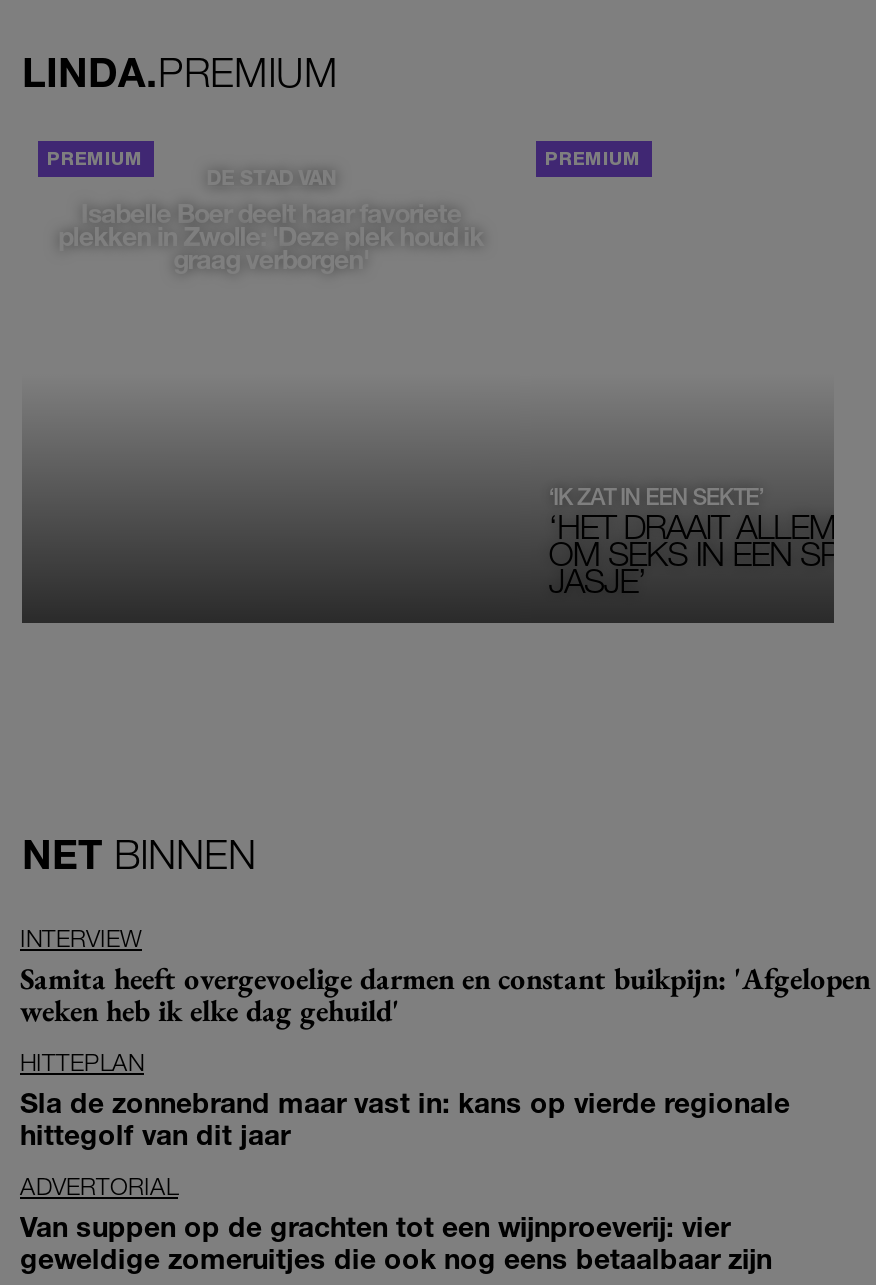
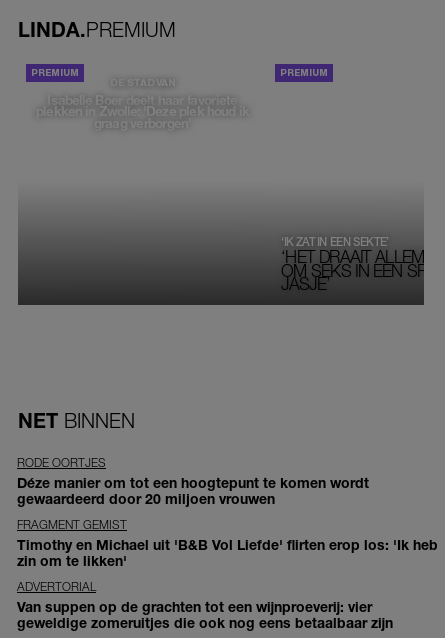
[20,923,870,1029] INTERVIEW | Samita heeft overgevoelige darmen en constant buikpijn: 'Afgelopen | weken heb ik elke dag gehuild' -> [17,455,369,507] RODE OORTJES | Déze manier om tot een hoogtepunt te komen wordt | gewaardeerd door 20 miljoen vrouwen
[20,1047,790,1151] HITTEPLAN | Sla de zonnebrand maar vast in: kans op vierde regionale | hittegolf van dit jaar -> [17,517,438,569] FRAGMENT GEMIST | Timothy en Michael uit 'B&B Vol Liefde' flirten erop los: 'Ik heb | zin om te likken'

